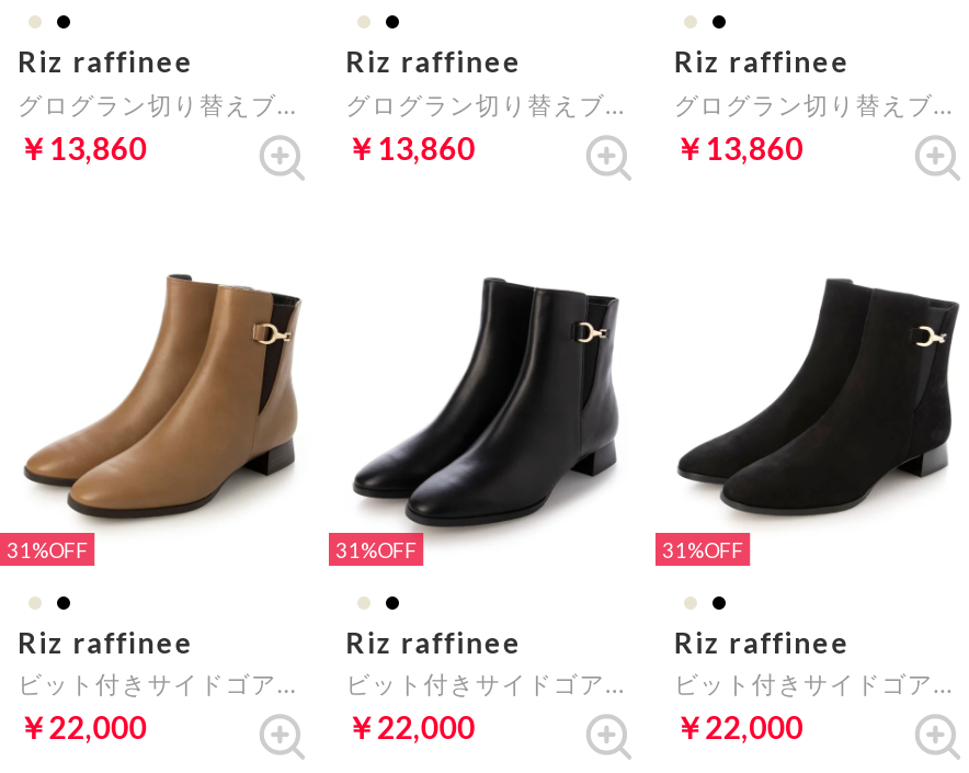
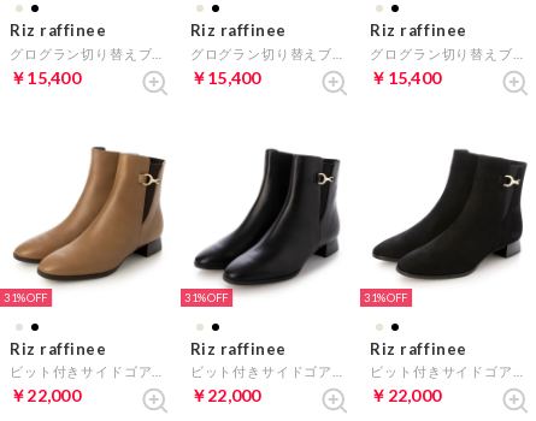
[18,129,147,166] ￥13,860 -> [10,67,81,88] ￥15,400
[346,129,475,166] ￥13,860 -> [190,67,261,88] ￥15,400
[674,129,803,166] ￥13,860 -> [370,67,441,88] ￥15,400

